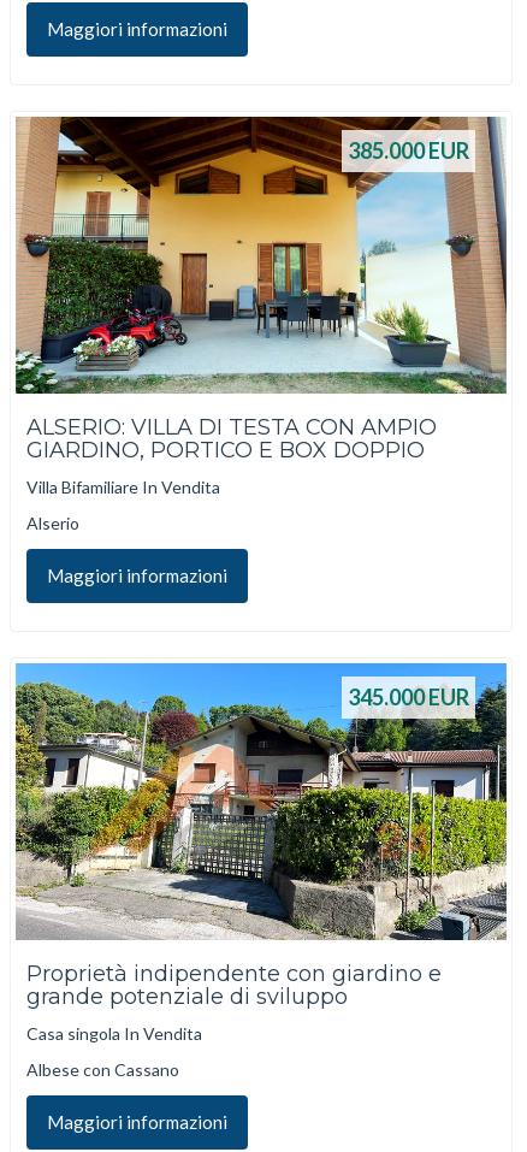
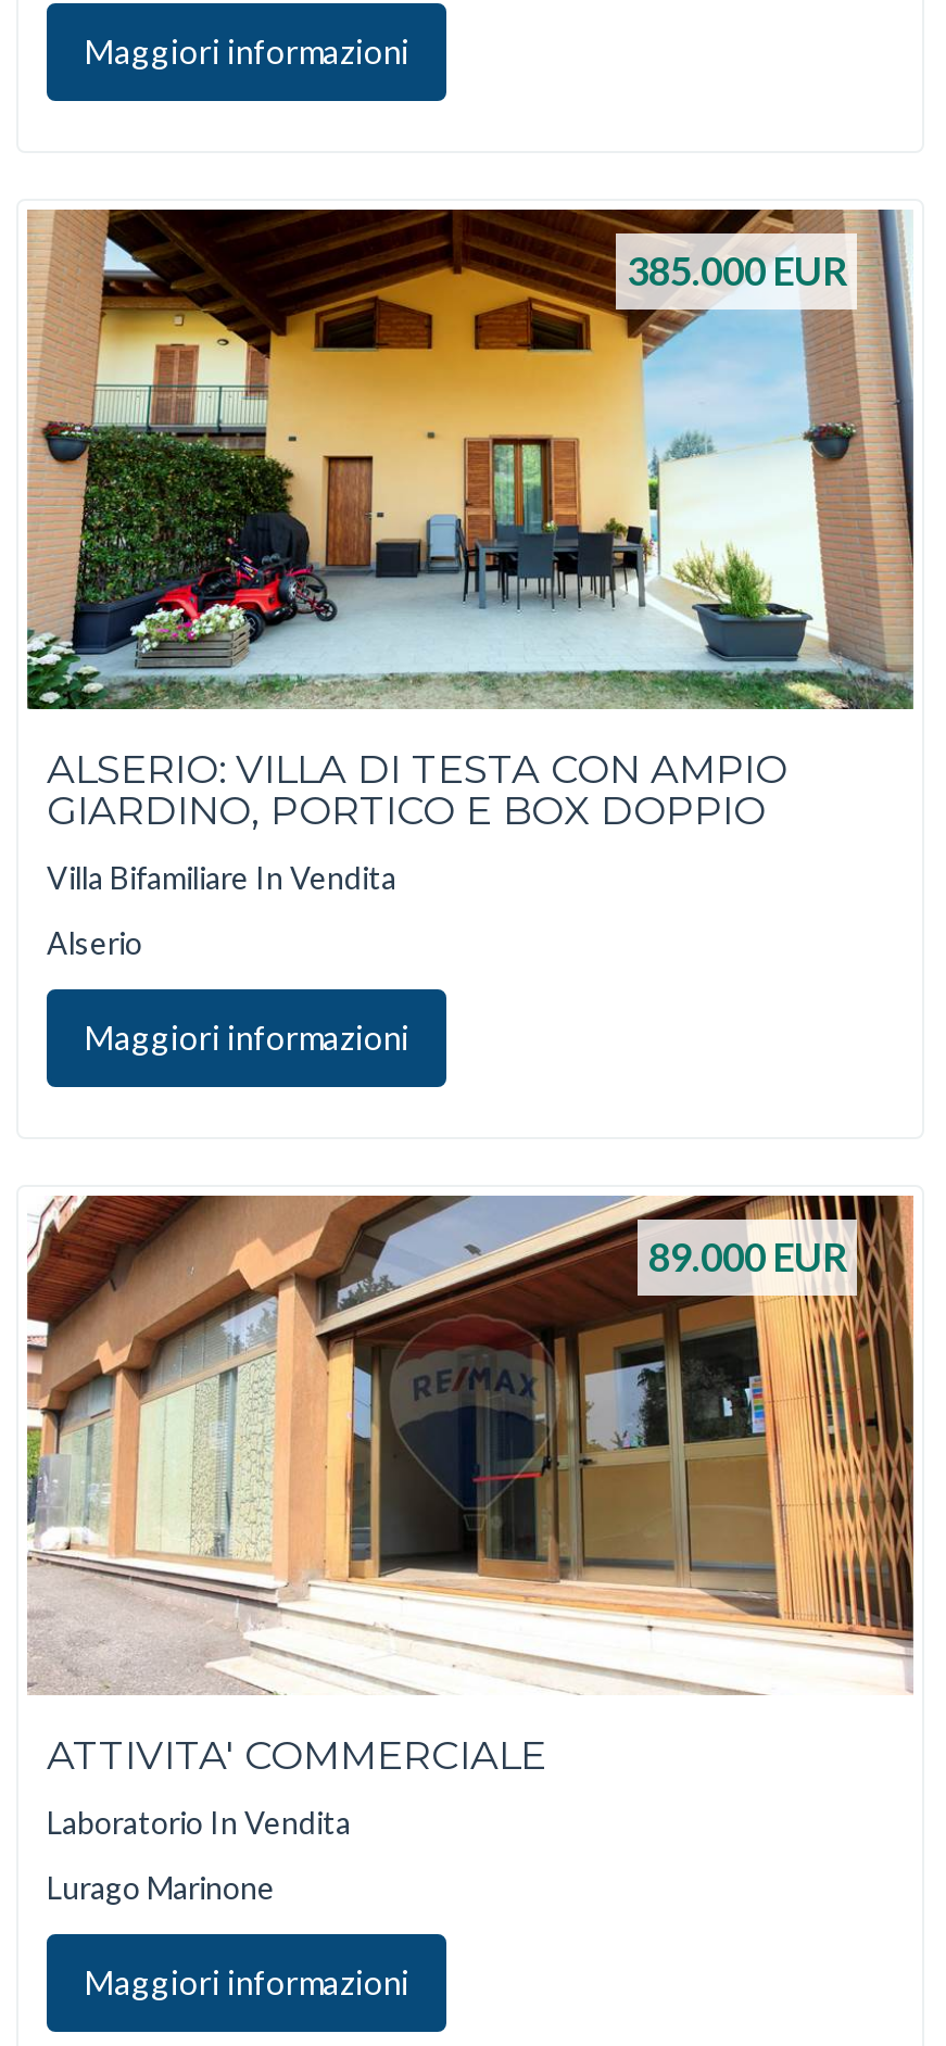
[14,662,508,941] [image] | 345.000 EUR -> [27,1193,916,1693] [image] | 89.000 EUR
[26,961,442,1010] Proprietà indipendente con giardino e | grande potenziale di sviluppo -> [47,1732,546,1780] ATTIVITA' COMMERCIALE
[26,1023,202,1043] Casa singola In Vendita -> [47,1803,351,1840] Laboratorio In Vendita
[26,1059,179,1080] Albese con Cassano -> [47,1869,275,1906] Lurago Marinone

